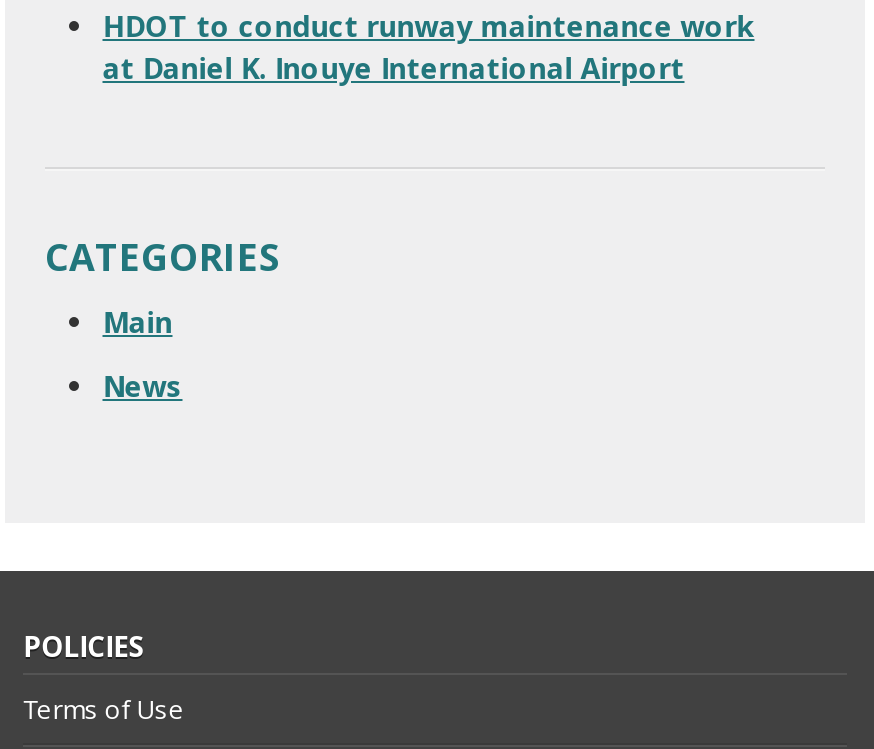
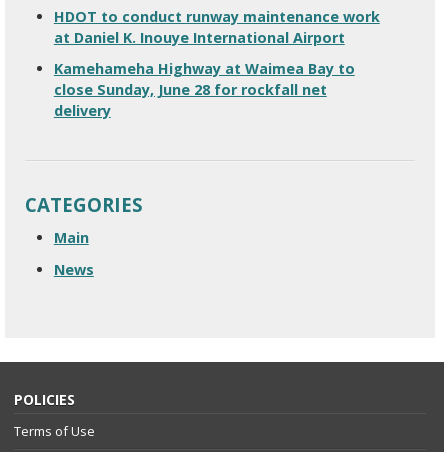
none -> [54,59,355,120] Kamehameha Highway at Waimea Bay to | close Sunday, June 28 for rockfall net | delivery

